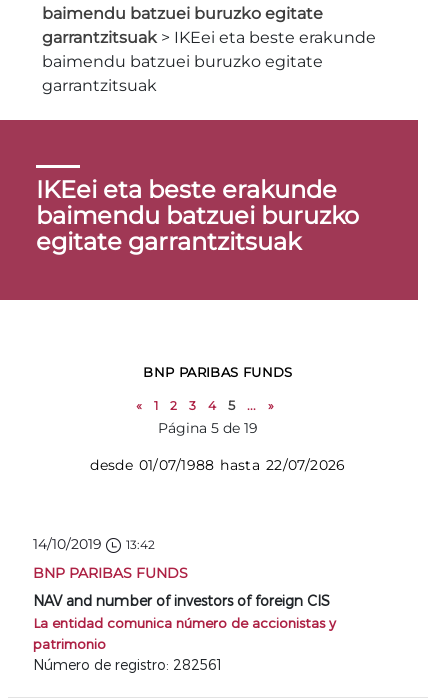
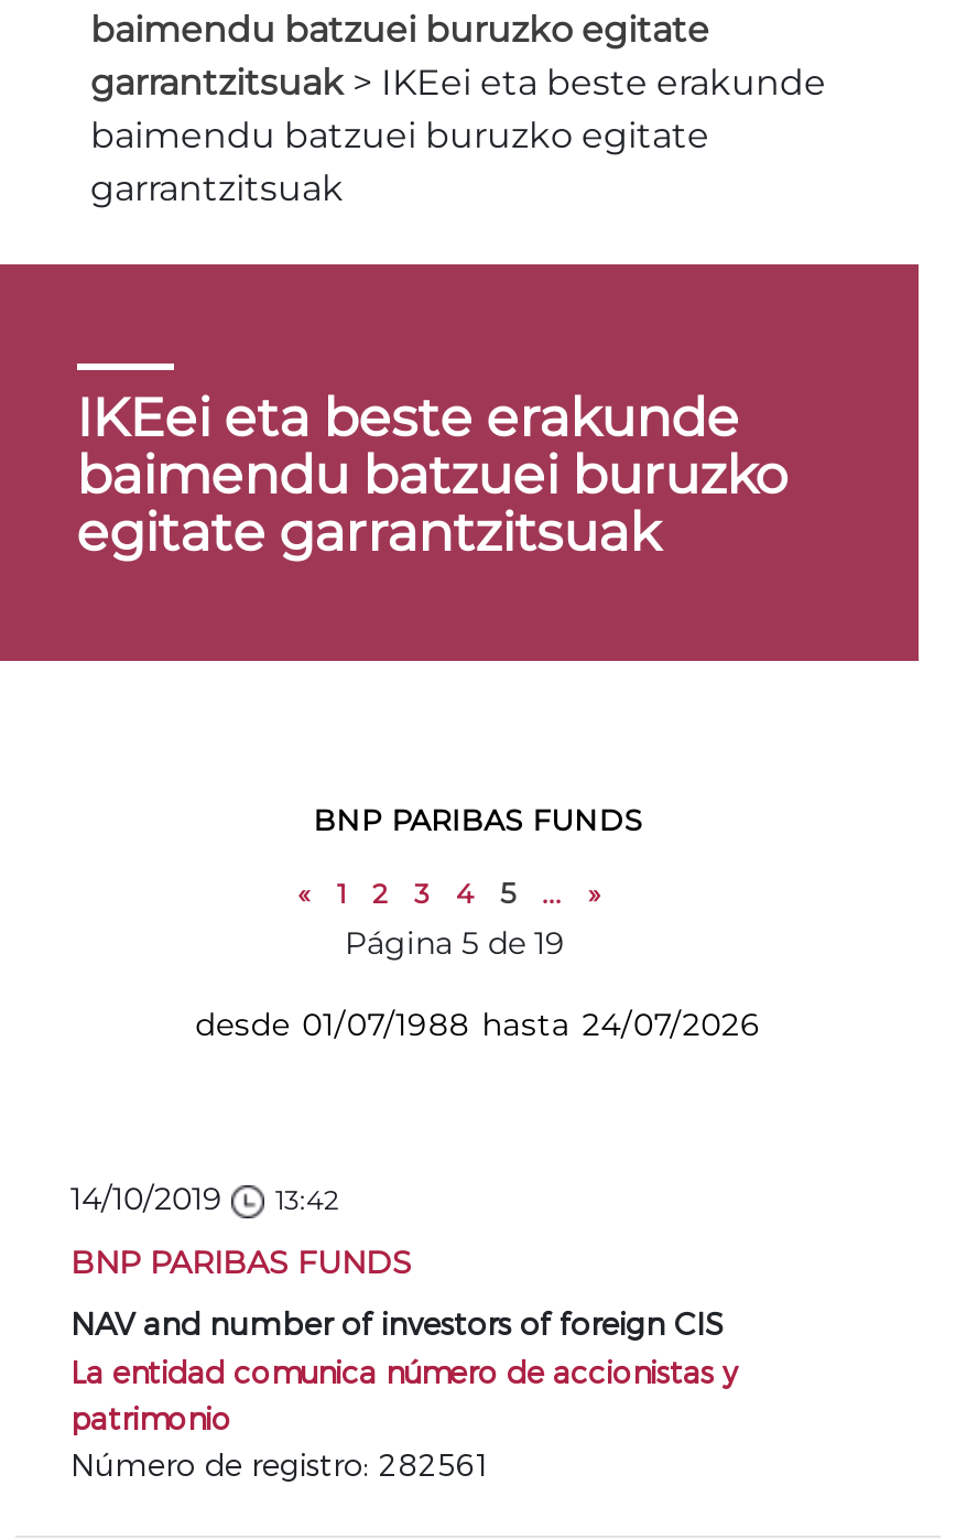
[90,456,346,474] desde 01/07/1988 hasta 22/07/2026 -> [195,1005,761,1044] desde 01/07/1988 hasta 24/07/2026

